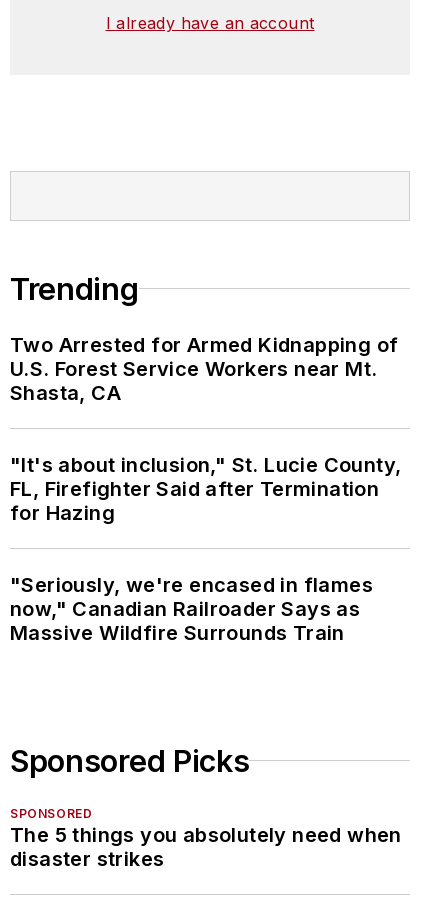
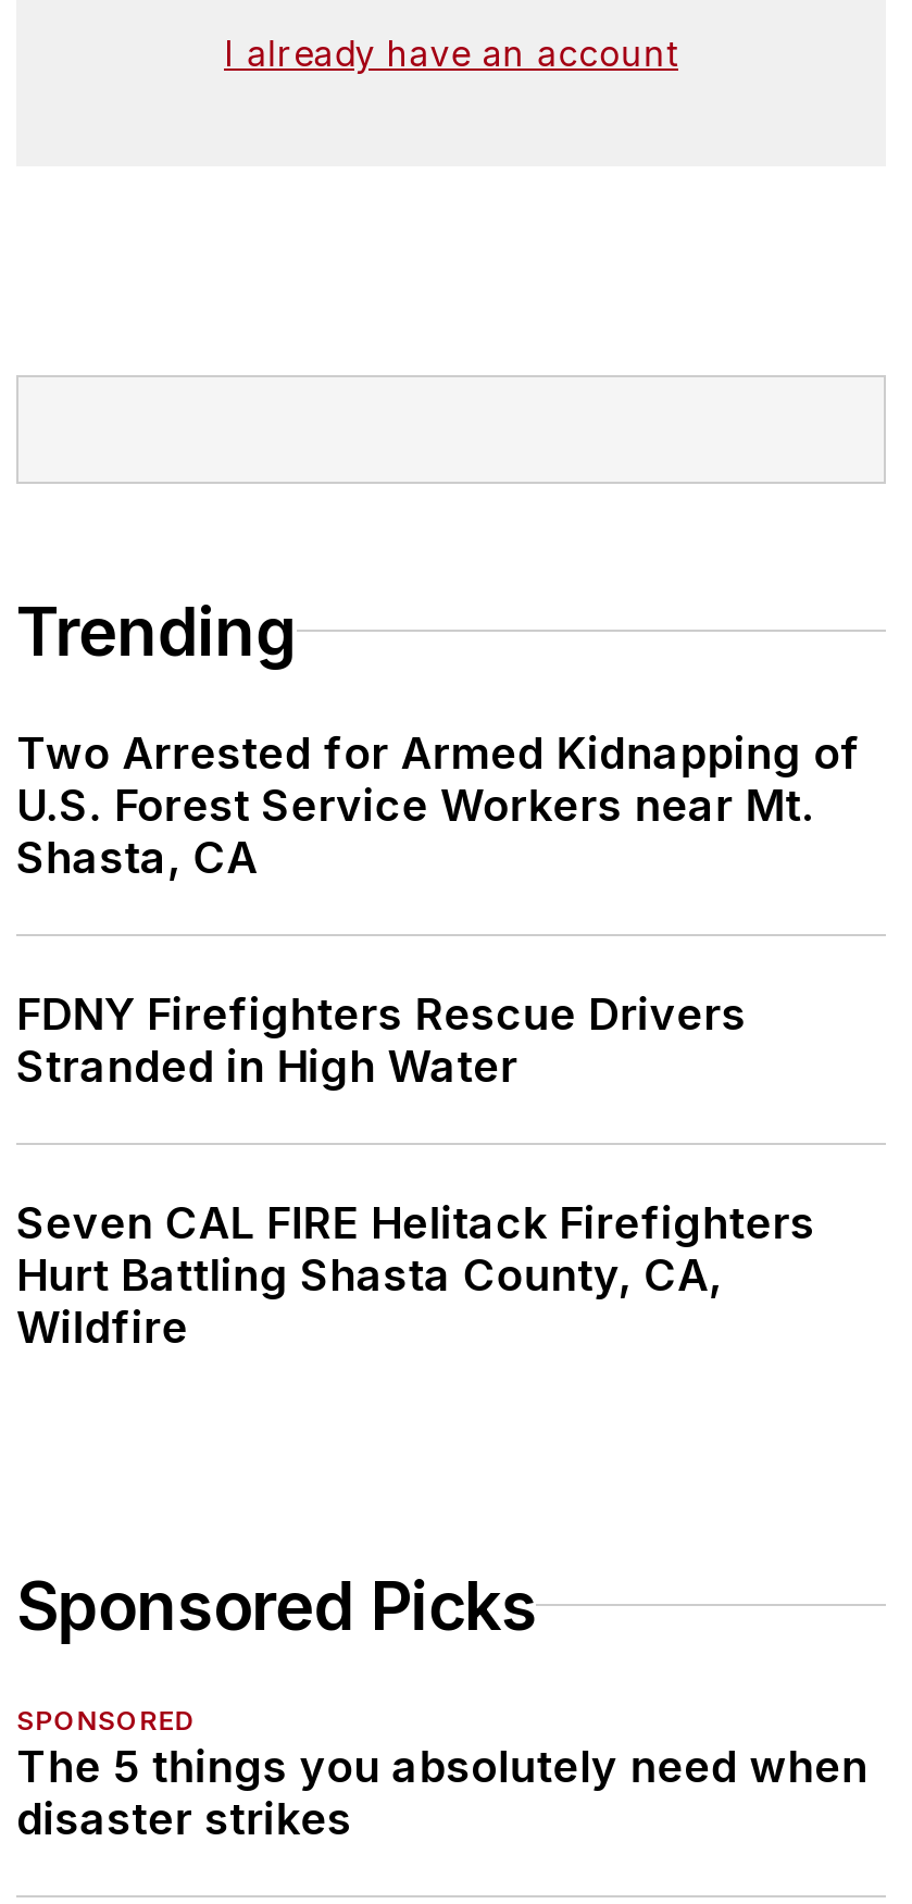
[10,453,401,525] "It's about inclusion," St. Lucie County, | FL, Firefighter Said after Termination | for Hazing -> [16,988,746,1092] FDNY Firefighters Rescue Drivers | Stranded in High Water
[10,573,373,645] "Seriously, we're encased in flames | now," Canadian Railroader Says as | Massive Wildfire Surrounds Train -> [16,1196,815,1353] Seven CAL FIRE Helitack Firefighters | Hurt Battling Shasta County, CA, | Wildfire

